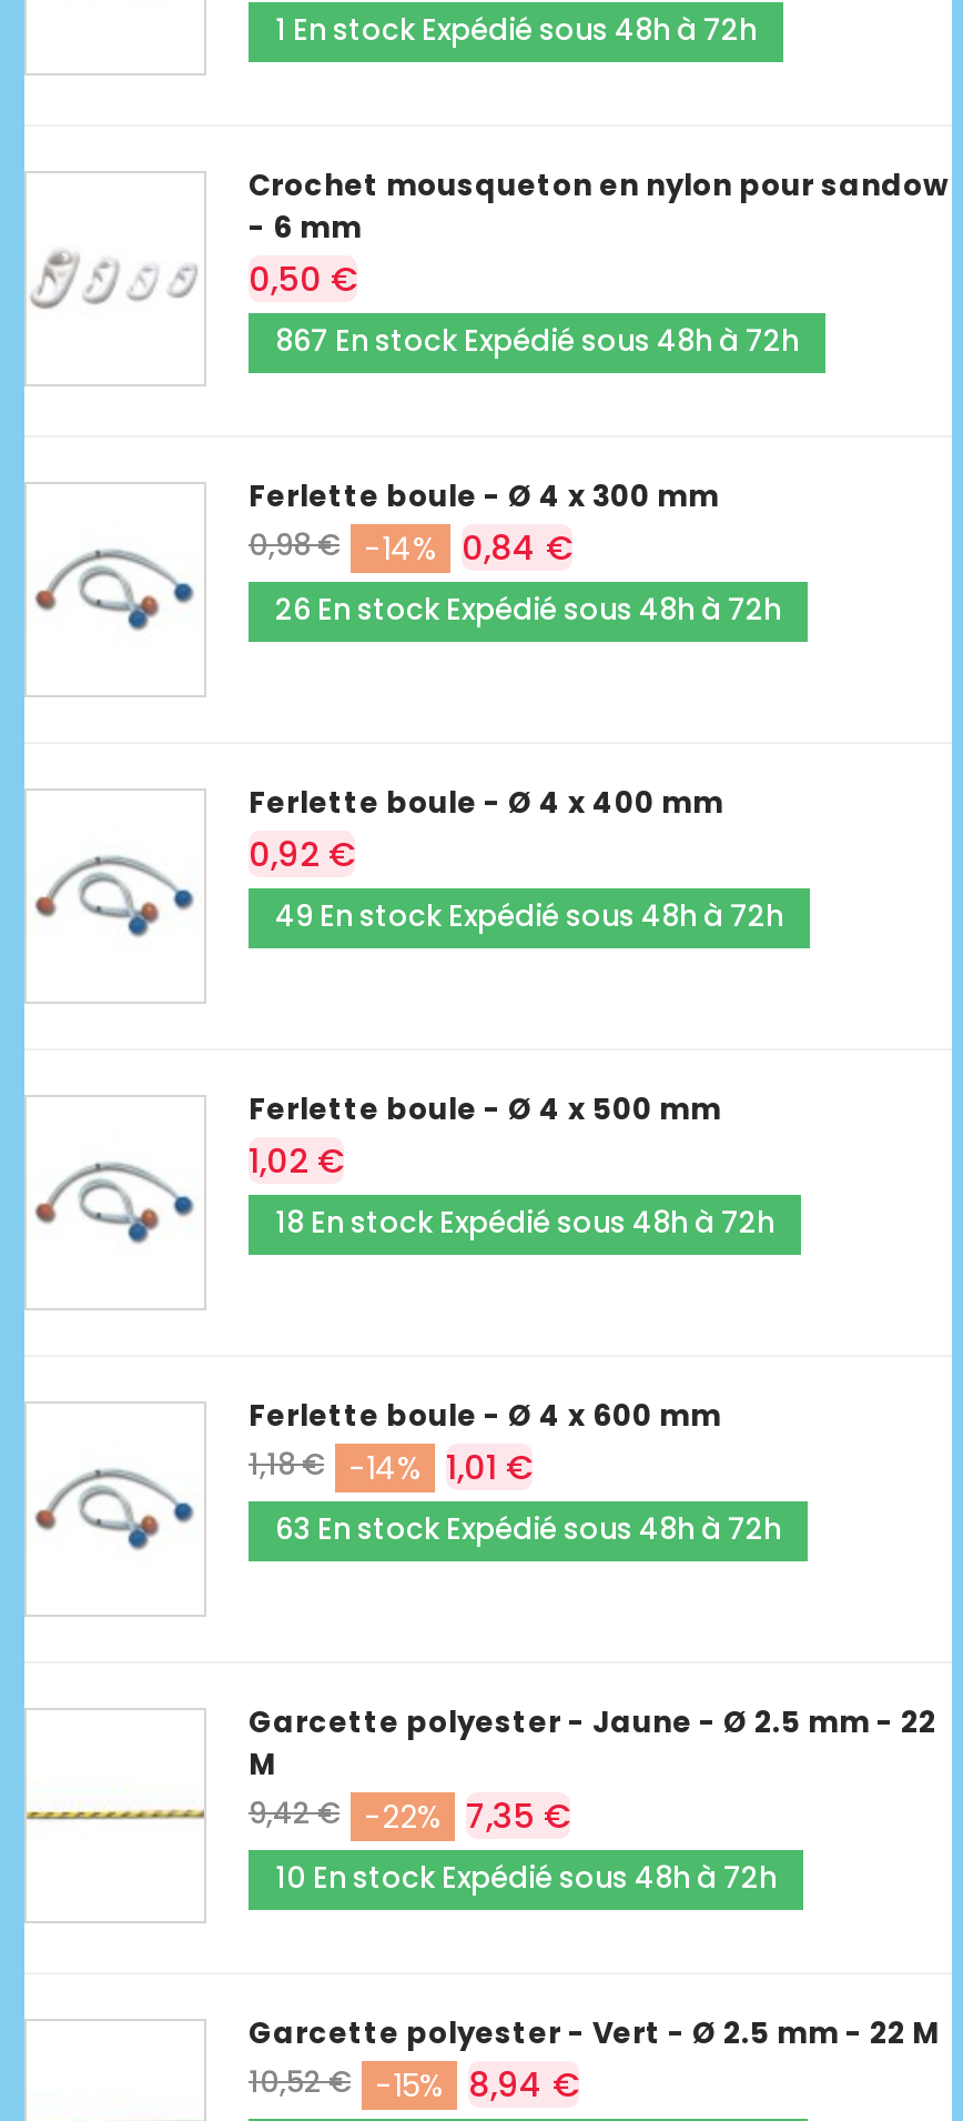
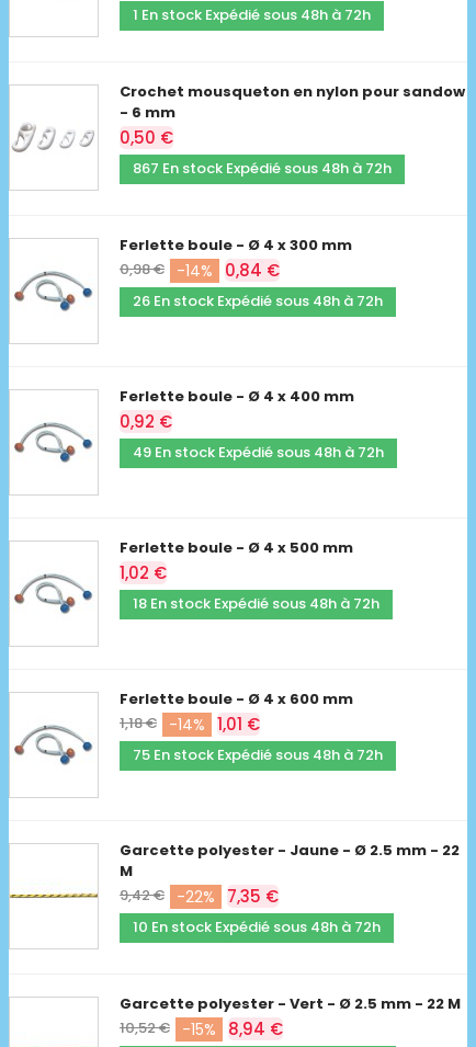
[275,1509,781,1551] 63 En stock Expédié sous 48h à 72h -> [133,745,383,766] 75 En stock Expédié sous 48h à 72h

